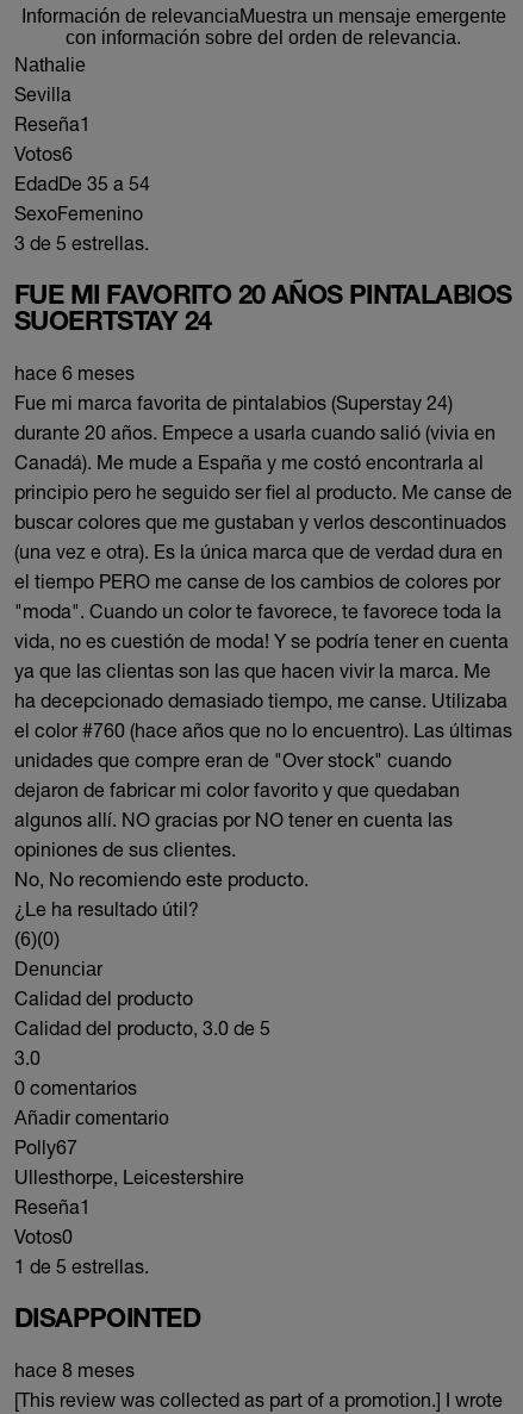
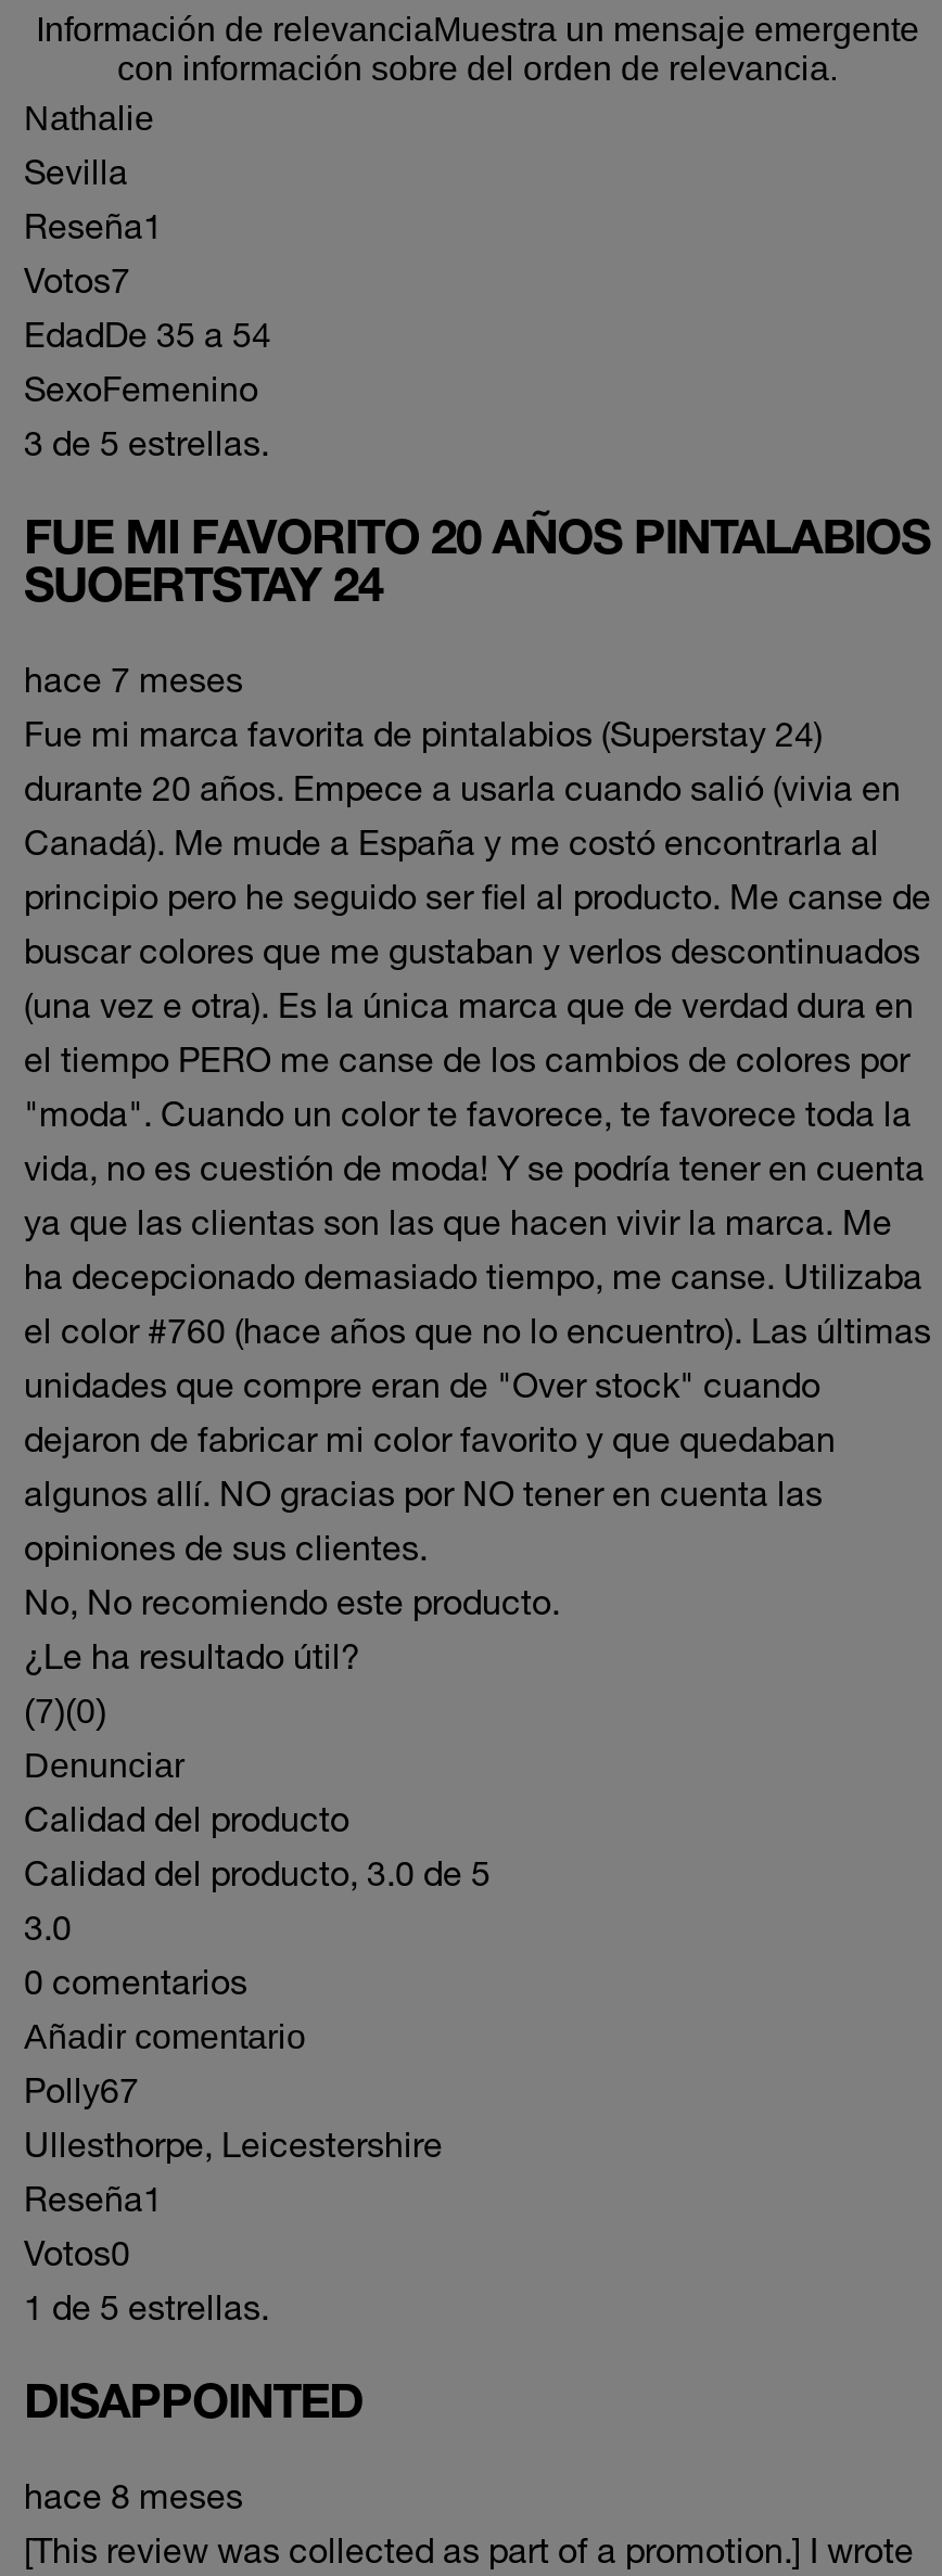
[14,142,73,164] Votos6 -> [24,258,130,299] Votos7
[14,361,135,384] hace 6 meses -> [24,658,243,699] hace 7 meses
[14,929,60,949] (6)(0) -> [24,1693,106,1730] (7)(0)

